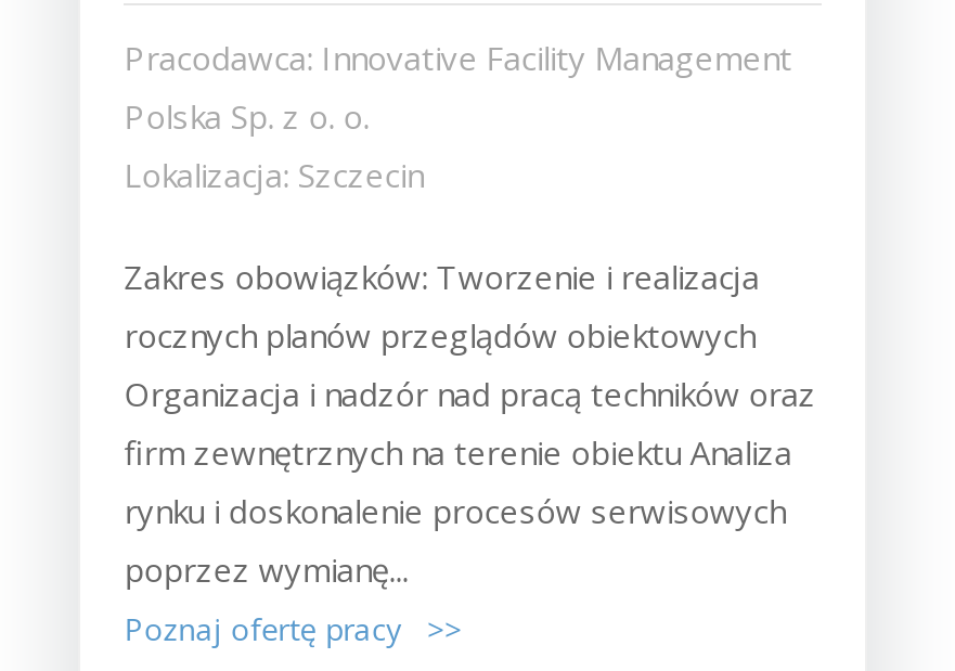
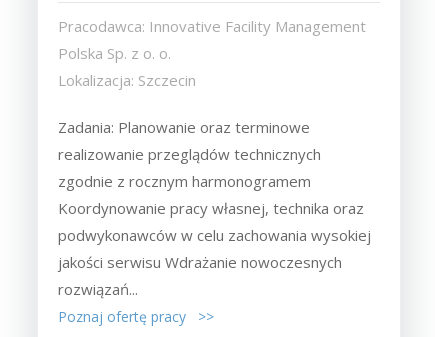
[124,254,816,590] Zakres obowiązków: Tworzenie i realizacja | rocznych planów przeglądów obiektowych | Organizacja i nadzór nad pracą techników oraz | firm zewnętrznych na terenie obiektu Analiza | rynku i doskonalenie procesów serwisowych | poprzez wymianę... -> [58,117,371,299] Zadania: Planowanie oraz terminowe | realizowanie przeglądów technicznych | zgodnie z rocznym harmonogramem | Koordynowanie pracy własnej, technika oraz | podwykonawców w celu zachowania wysokiej | jakości serwisu Wdrażanie nowoczesnych | rozwiązań...

